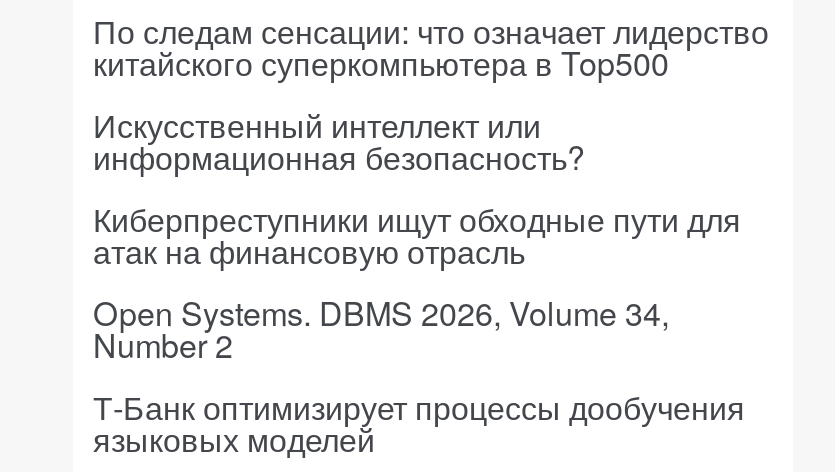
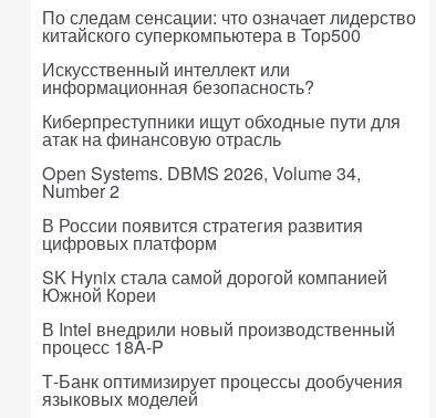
none -> [42,212,395,359] В России появится стратегия развития | цифровых платформ | SK Hynix стала самой дорогой компанией | Южной Кореи | В Intel внедрили новый производственный | процесс 18A-P

